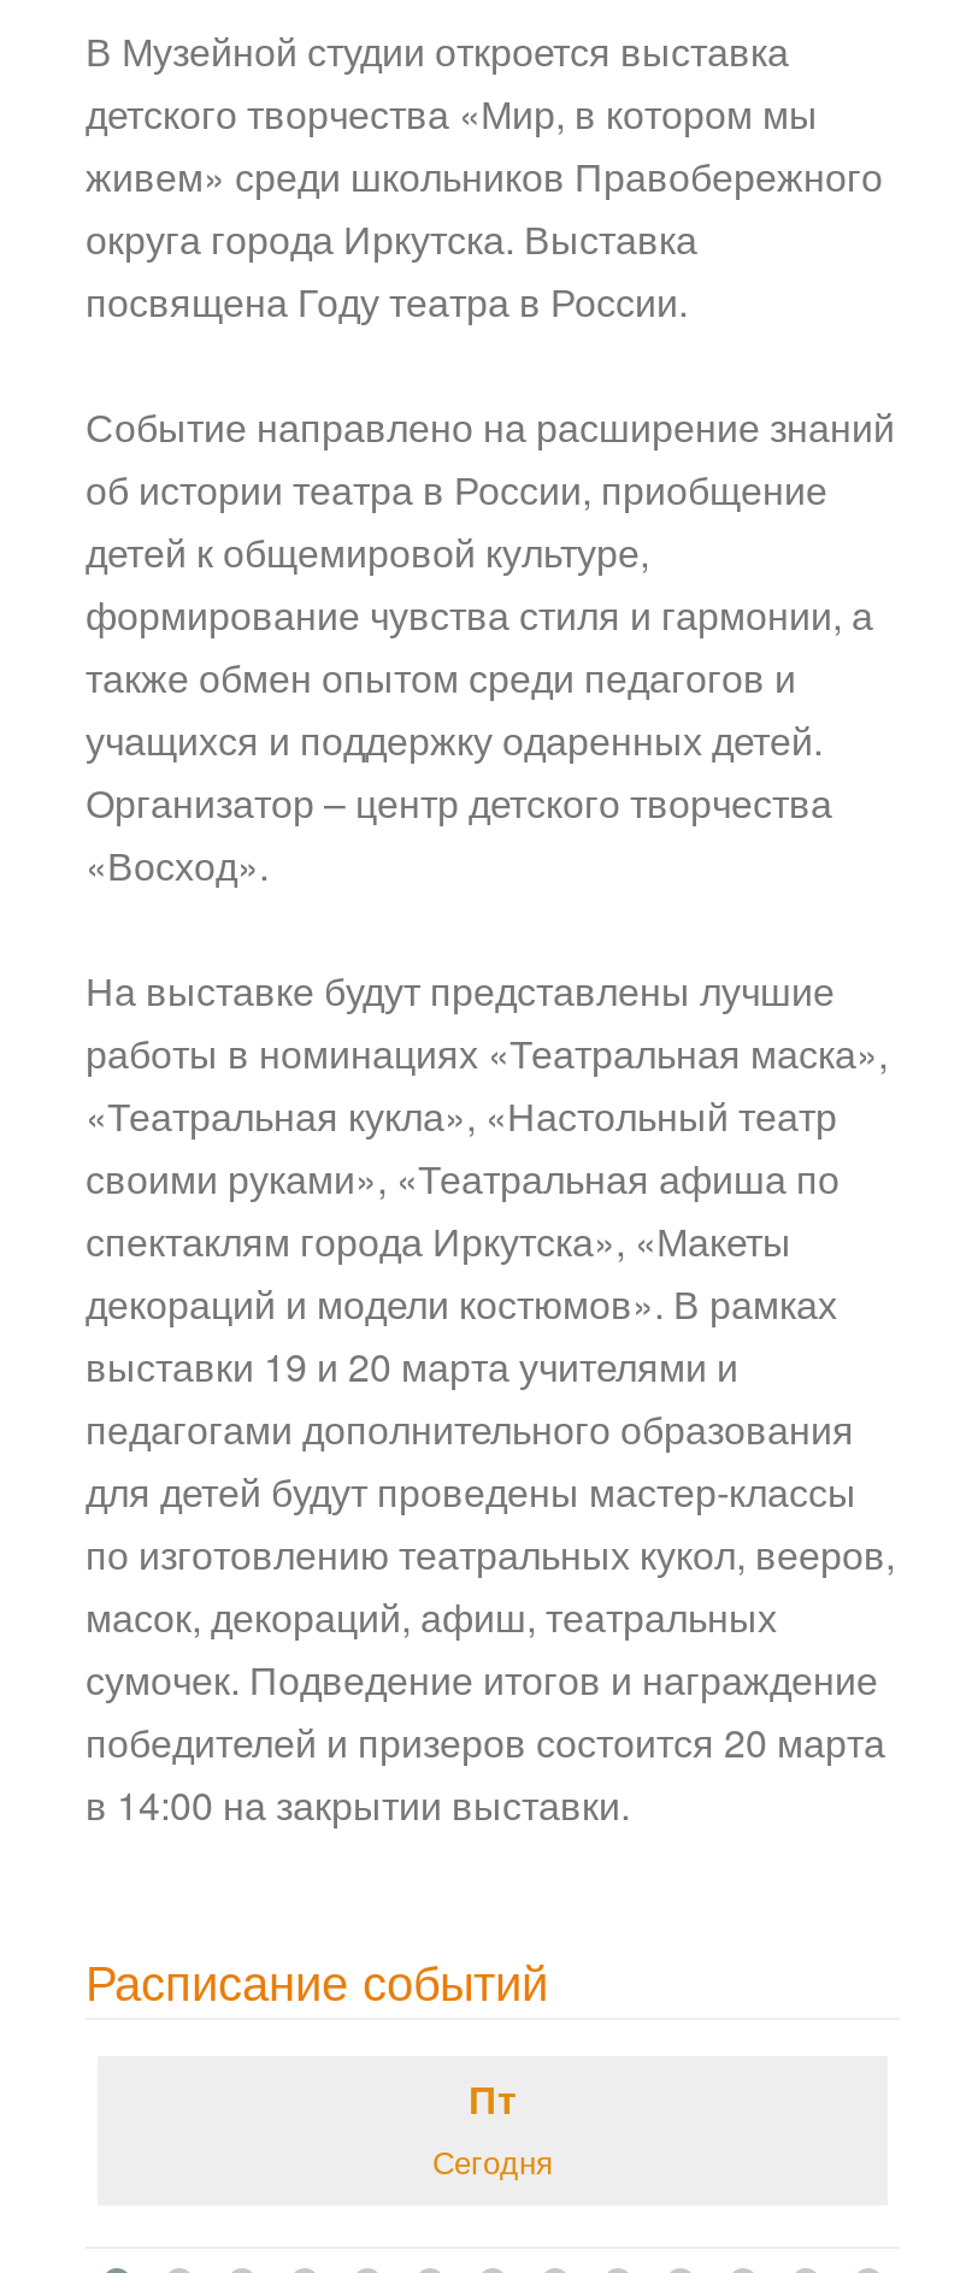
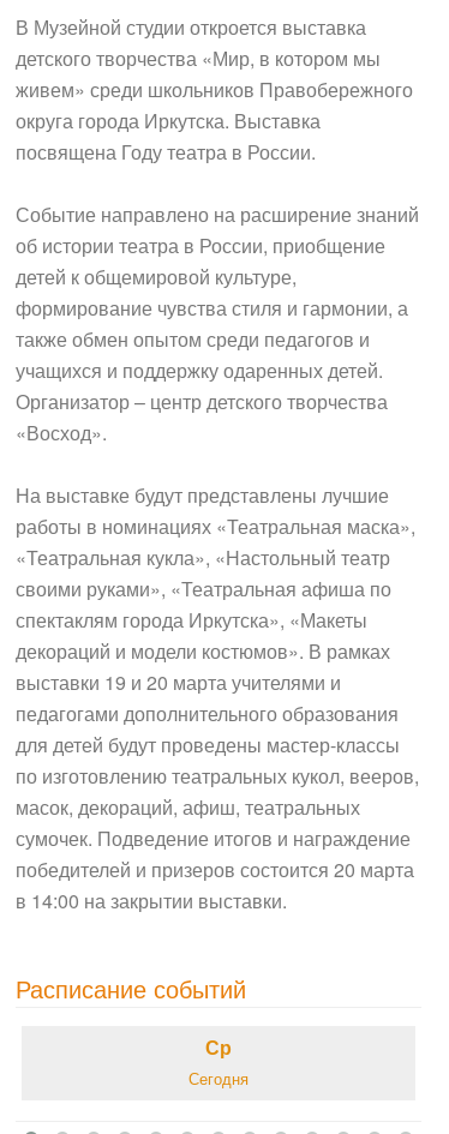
[469,2071,517,2127] Пт -> [205,1033,232,1061] Ср

